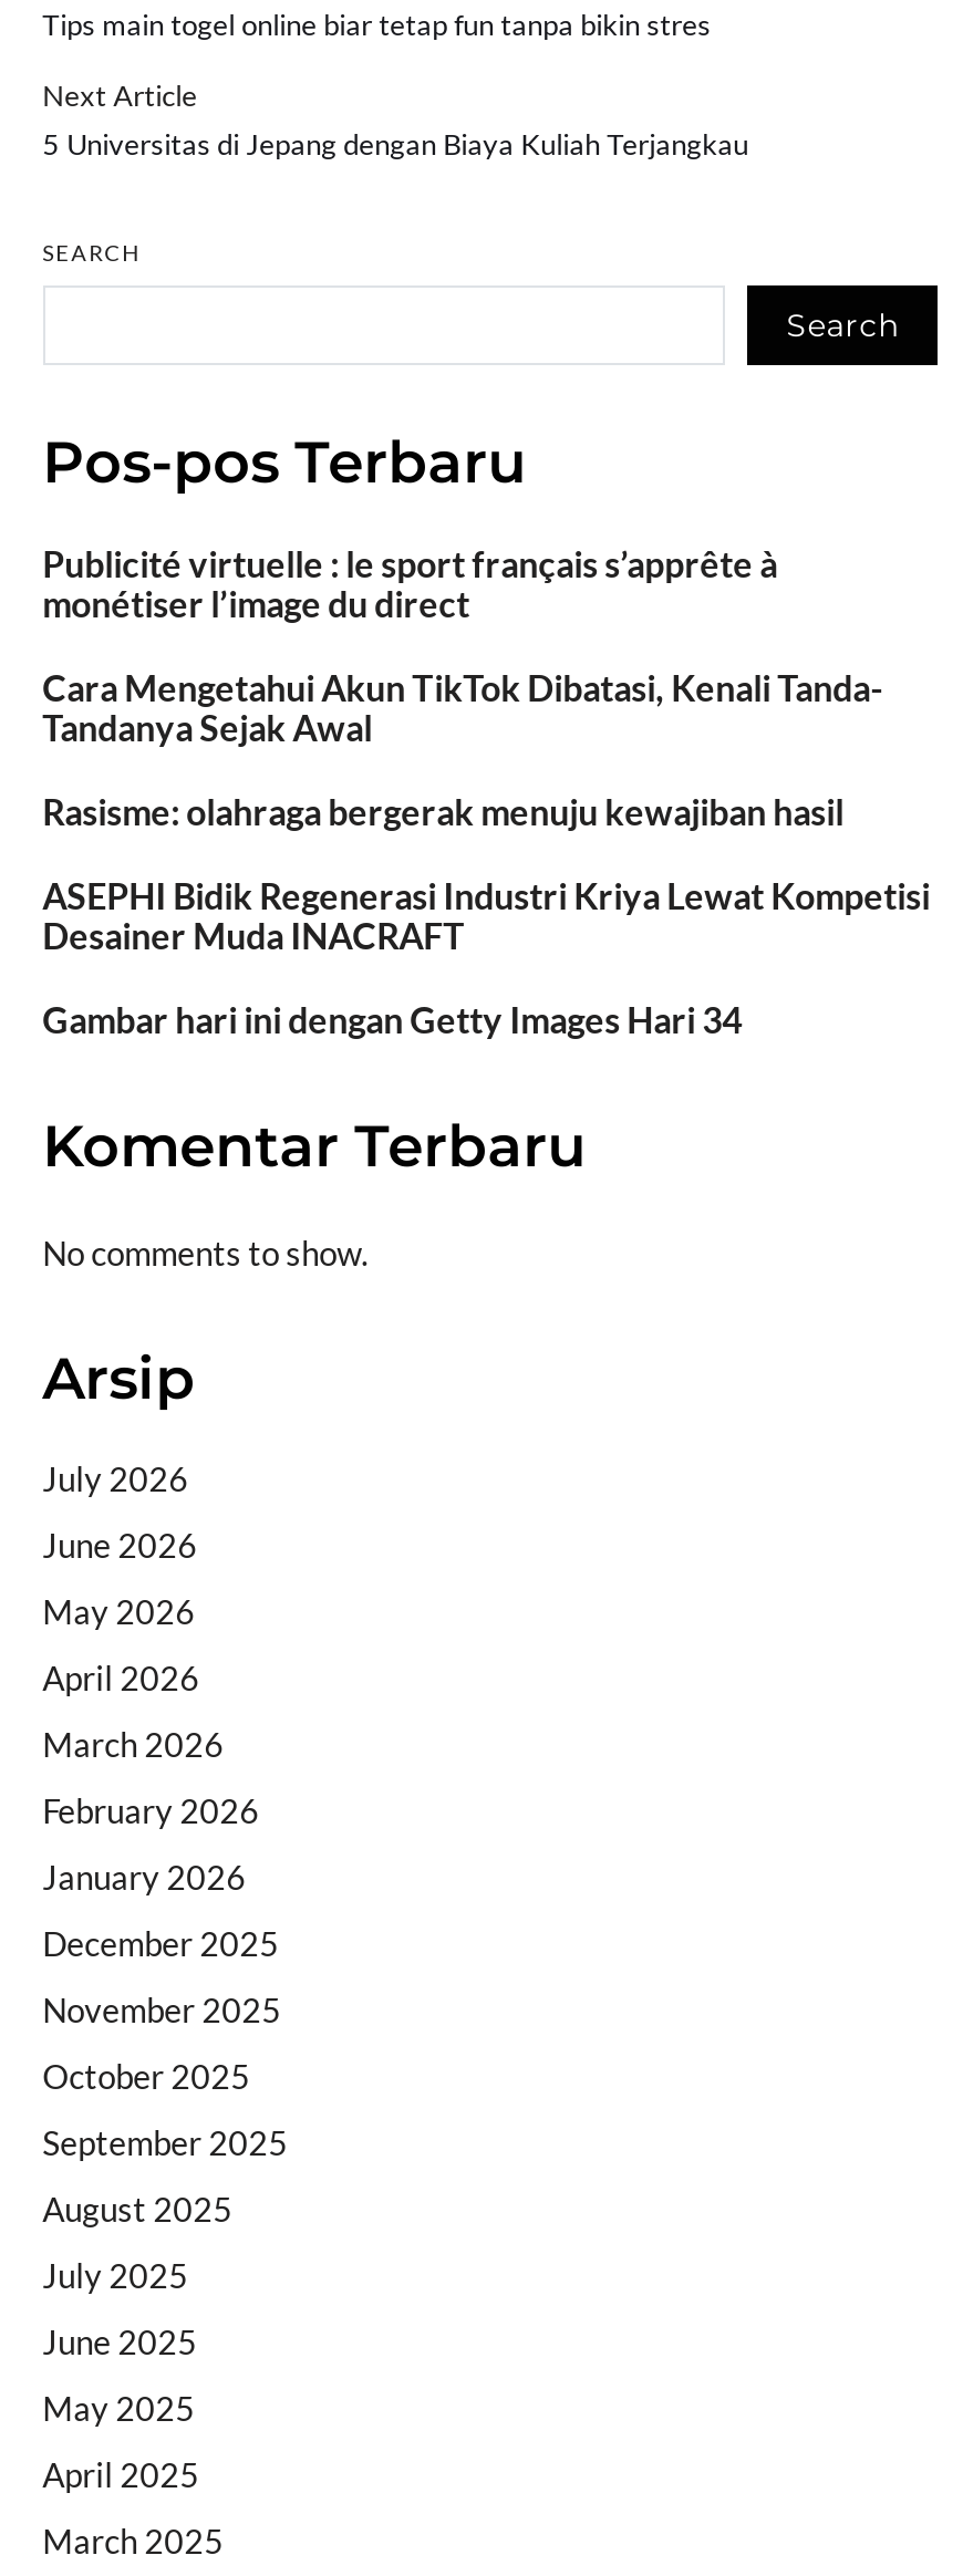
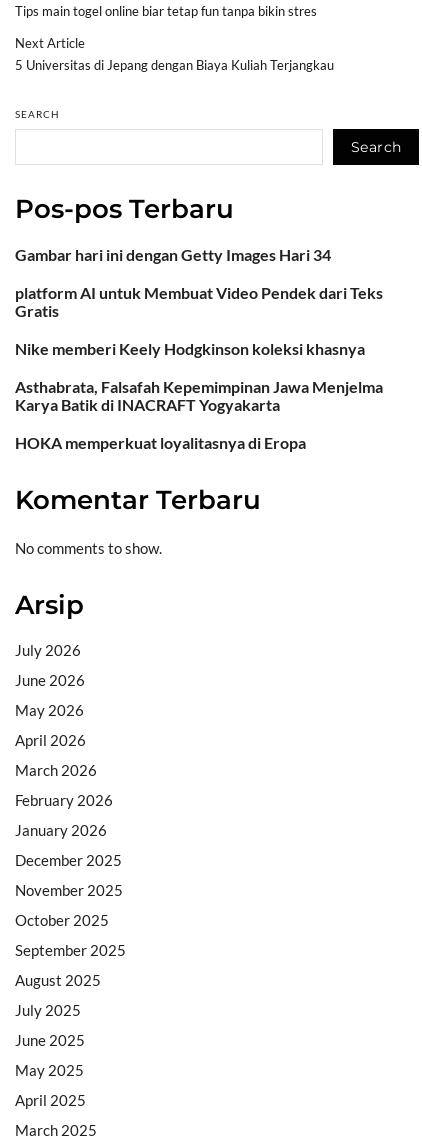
[42,541,930,955] Publicité virtuelle : le sport français s’apprête à | monétiser l’image du direct | Cara Mengetahui Akun TikTok Dibatasi, Kenali Tanda- | Tandanya Sejak Awal | Rasisme: olahraga bergerak menuju kewajiban hasil | ASEPHI Bidik Regenerasi Industri Kriya Lewat Kompetisi | Desainer Muda INACRAFT -> none
moved [42,997,742,1039] -> [15,244,331,263]: Gambar hari ini dengan Getty Images Hari 34
none -> [15,282,383,451] platform AI untuk Membuat Video Pendek dari Teks | Gratis | Nike memberi Keely Hodgkinson koleksi khasnya | Asthabrata, Falsafah Kepemimpinan Jawa Menjelma | Karya Batik di INACRAFT Yogyakarta | HOKA memperkuat loyalitasnya di Eropa

